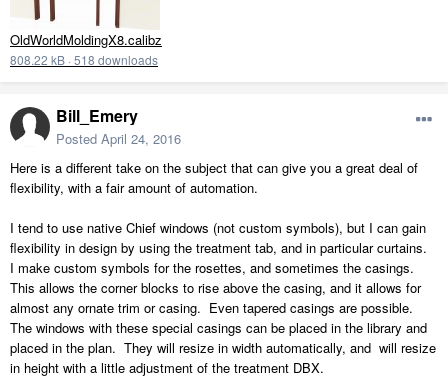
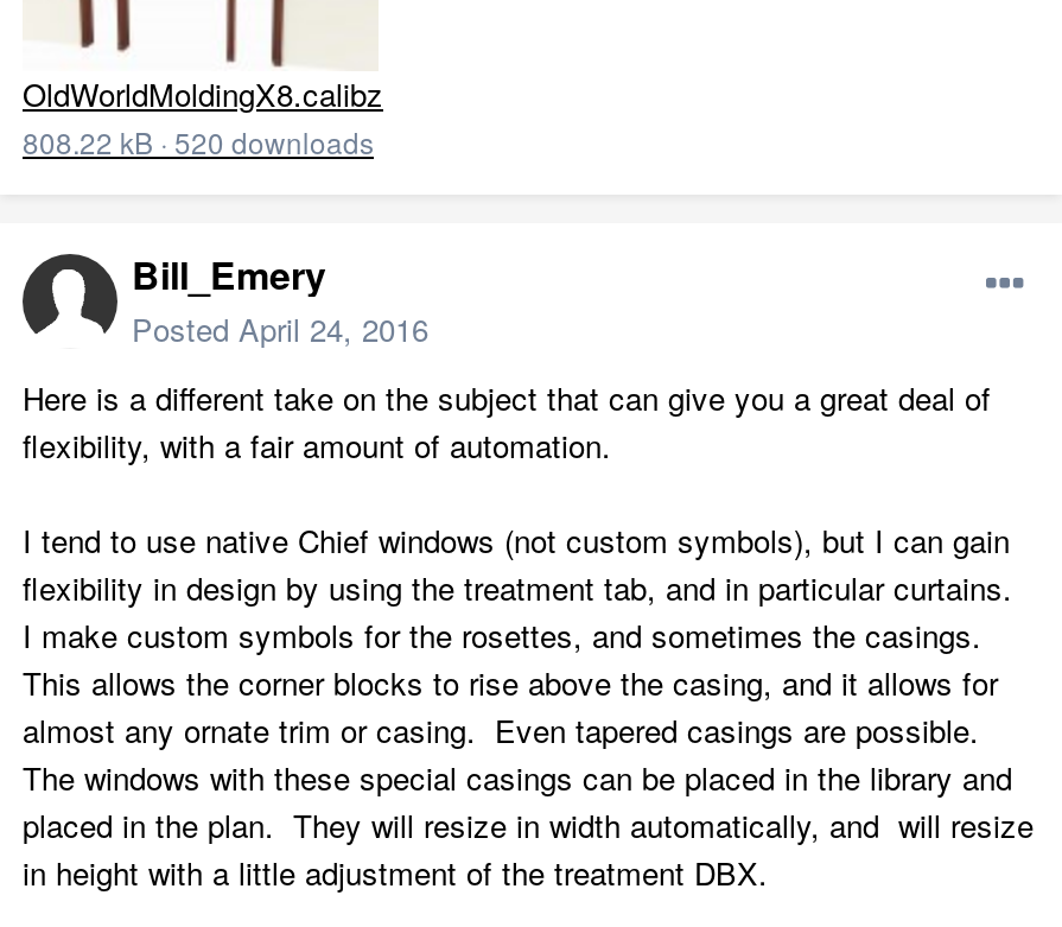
[10,51,158,68] 808.22 kB · 518 downloads -> [23,122,374,162] 808.22 kB · 520 downloads

